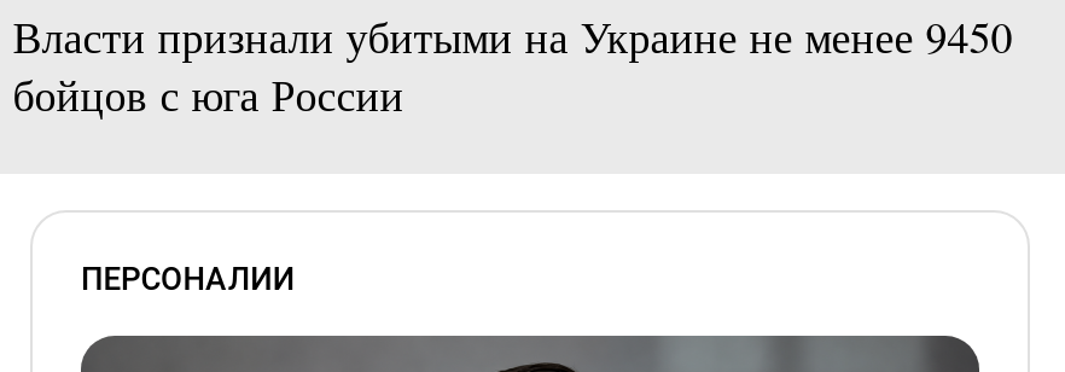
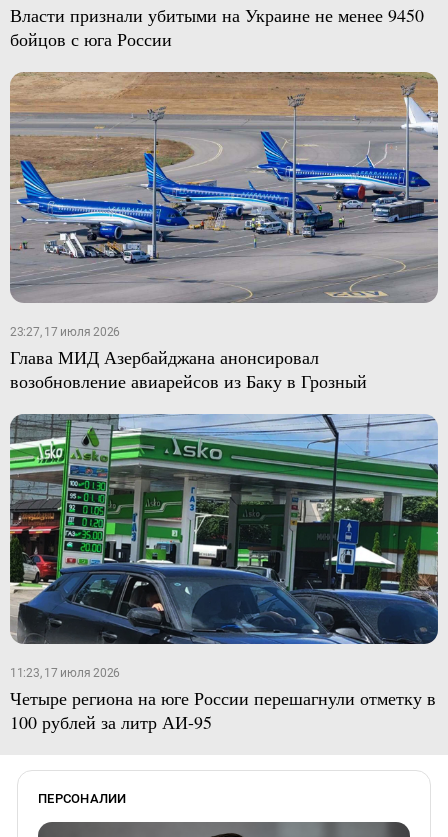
none -> [9,71,439,393] [image] | 23:27, 17 июля 2026 | Глава МИД Азербайджана анонсировал | возобновление авиарейсов из Баку в Грозный
none -> [9,413,439,734] [image] | 11:23, 17 июля 2026 | Четыре региона на юге России перешагнули отметку в | 100 рублей за литр АИ-95

